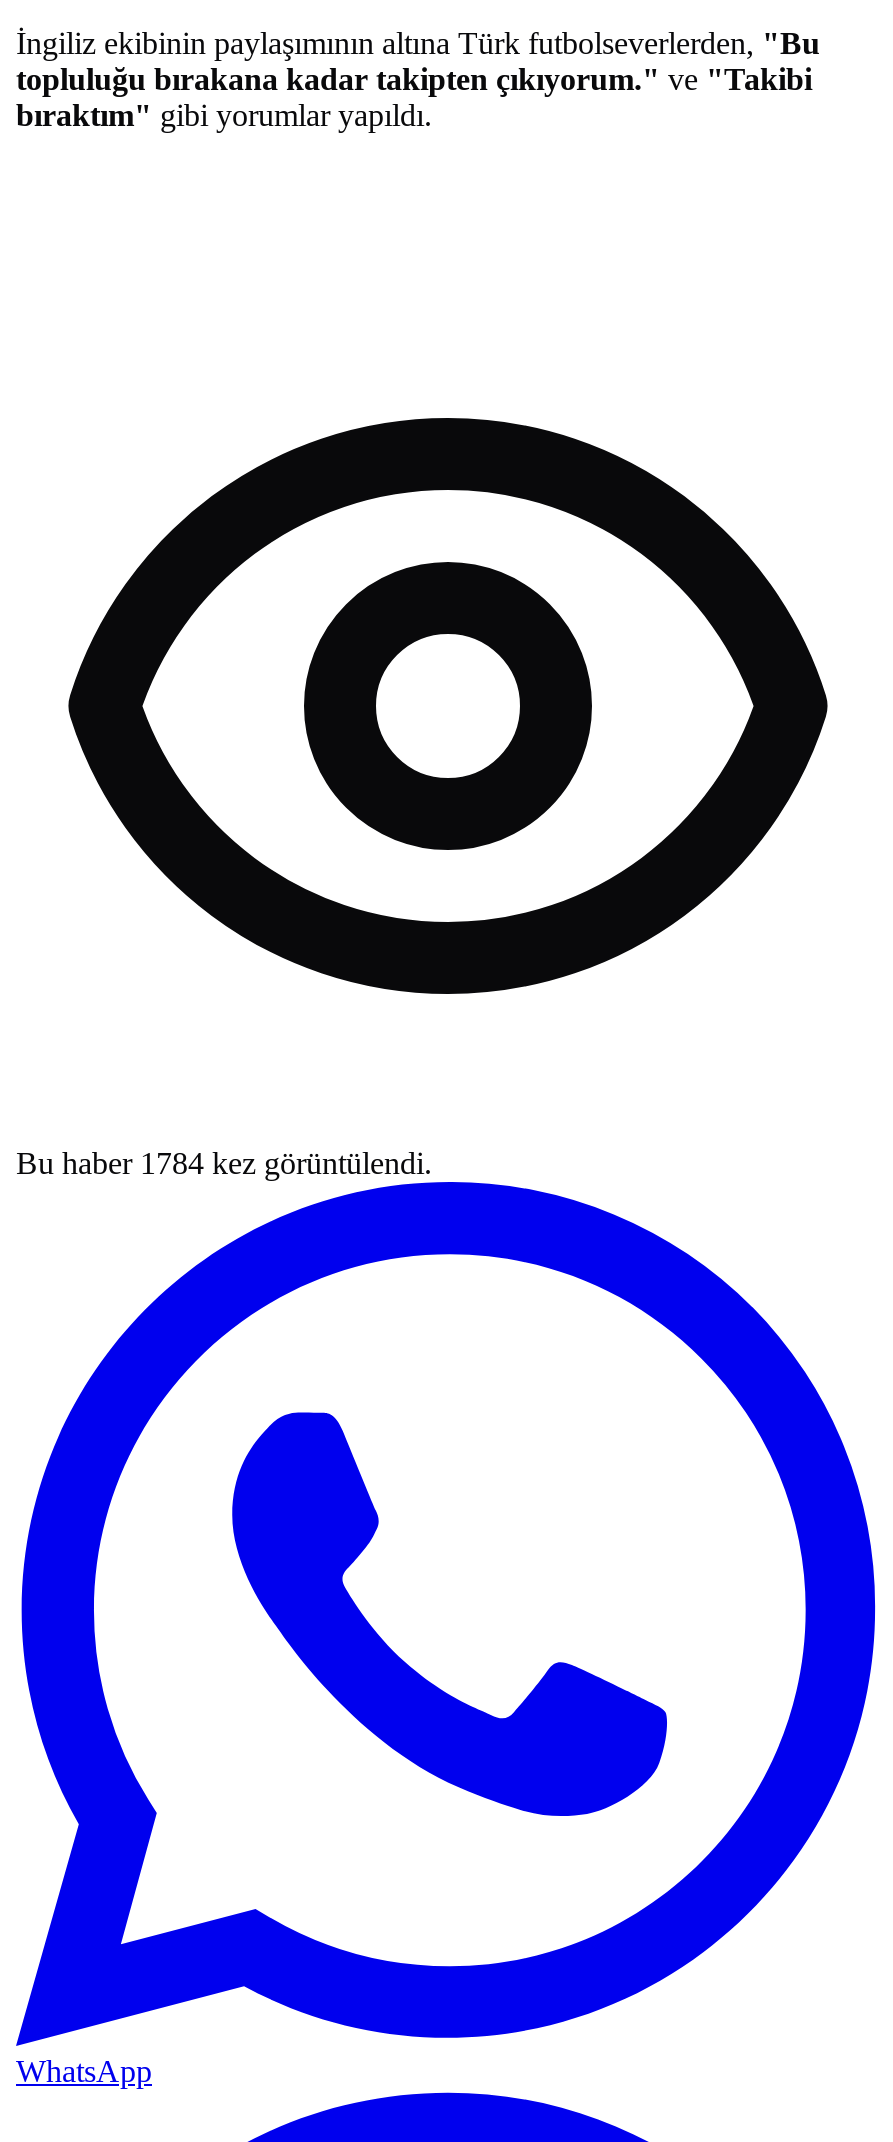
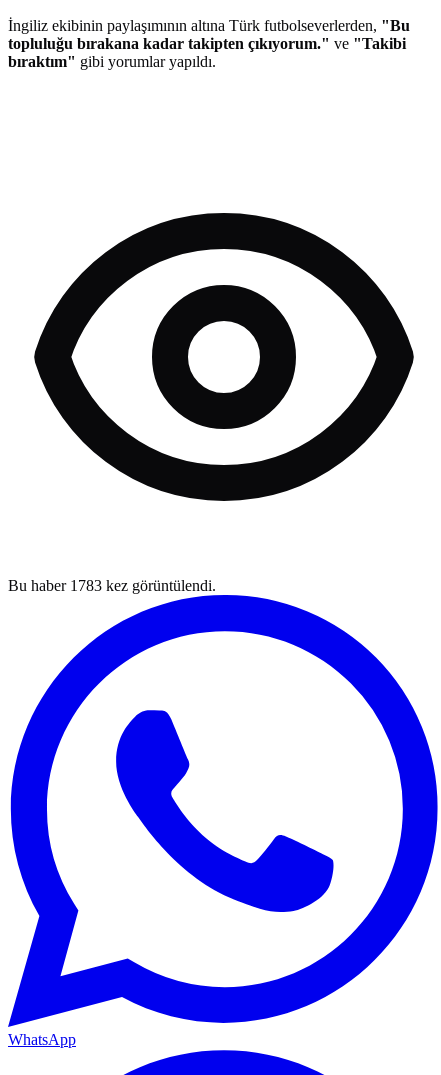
[16,1146,432,1180] Bu haber 1784 kez görüntülendi. -> [8,577,216,594] Bu haber 1783 kez görüntülendi.

